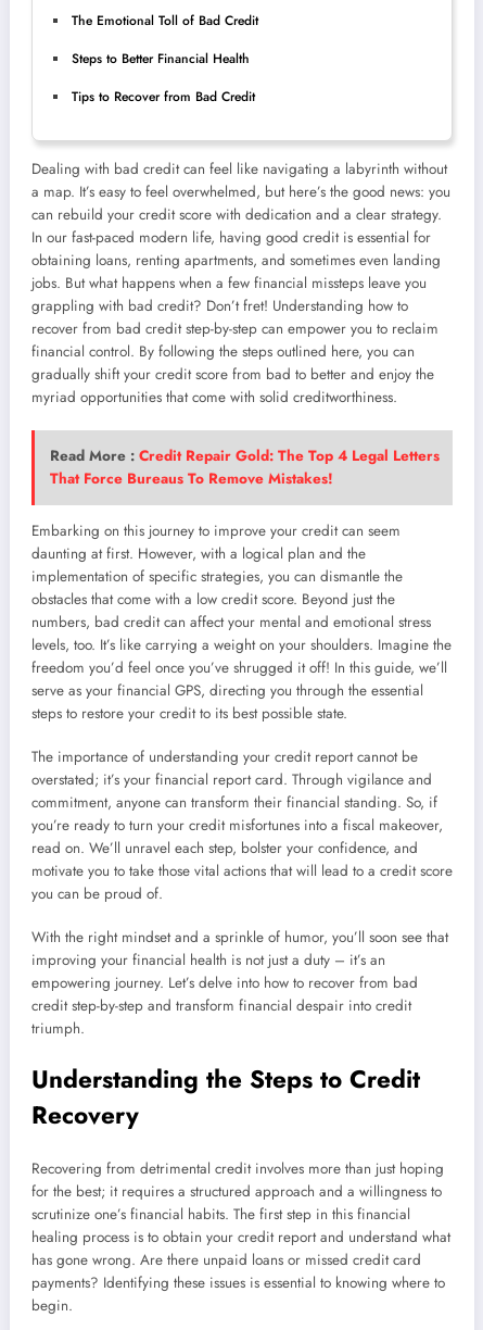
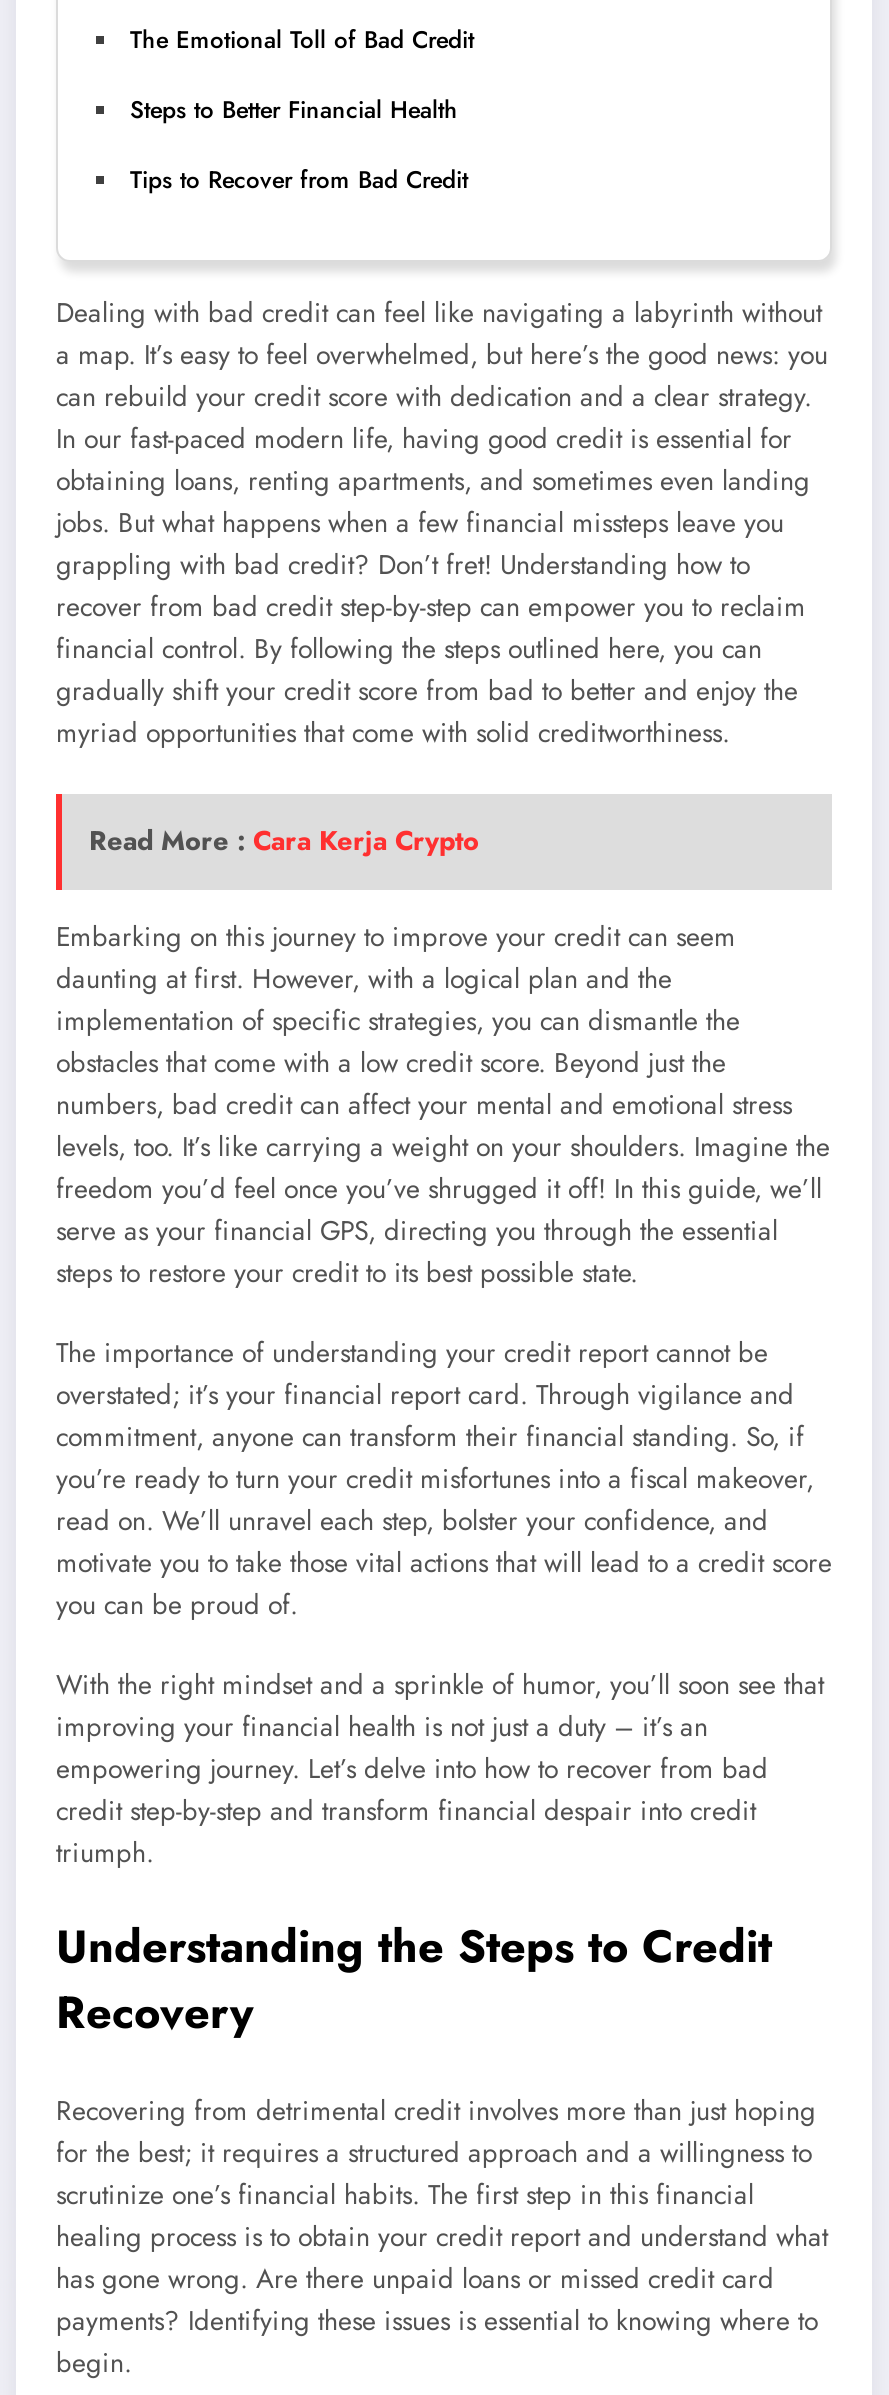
[49,446,439,489] Read More : Credit Repair Gold: The Top 4 Legal Letters | That Force Bureaus To Remove Mistakes! -> [89,822,479,860] Read More : Cara Kerja Crypto

